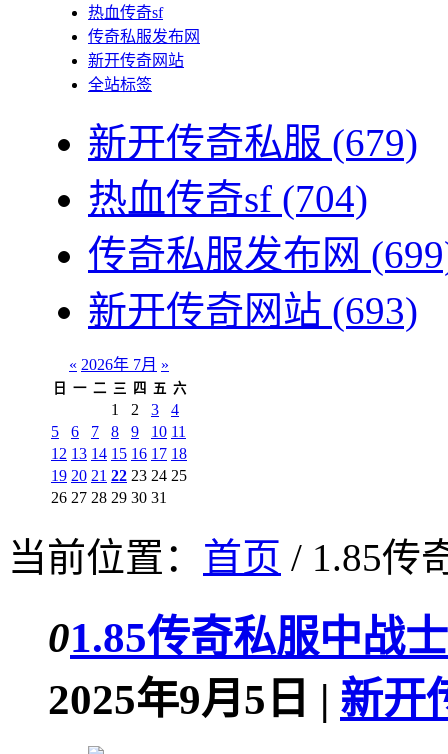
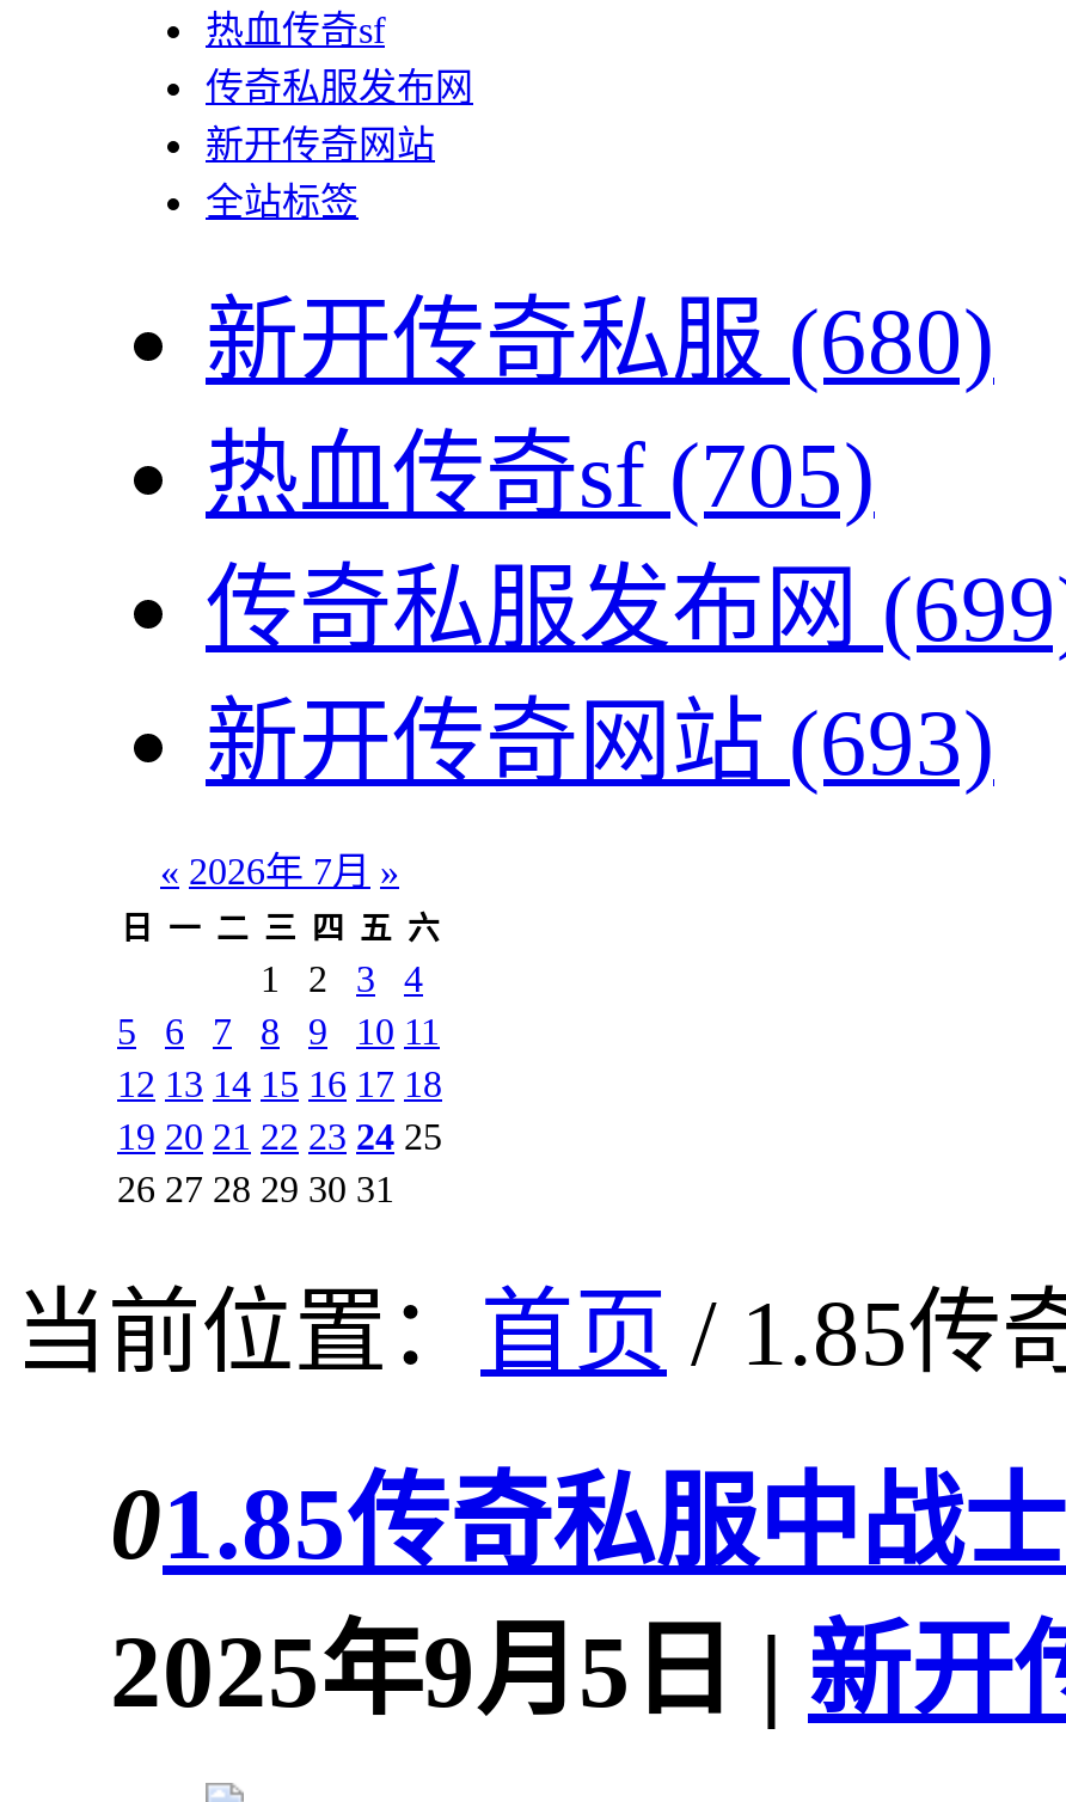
[88,121,418,164] 新开传奇私服(679) -> [206,289,994,392] 新开传奇私服(680)
[88,177,368,220] 热血传奇sf (704) -> [206,423,875,526] 热血传奇sf (705)

